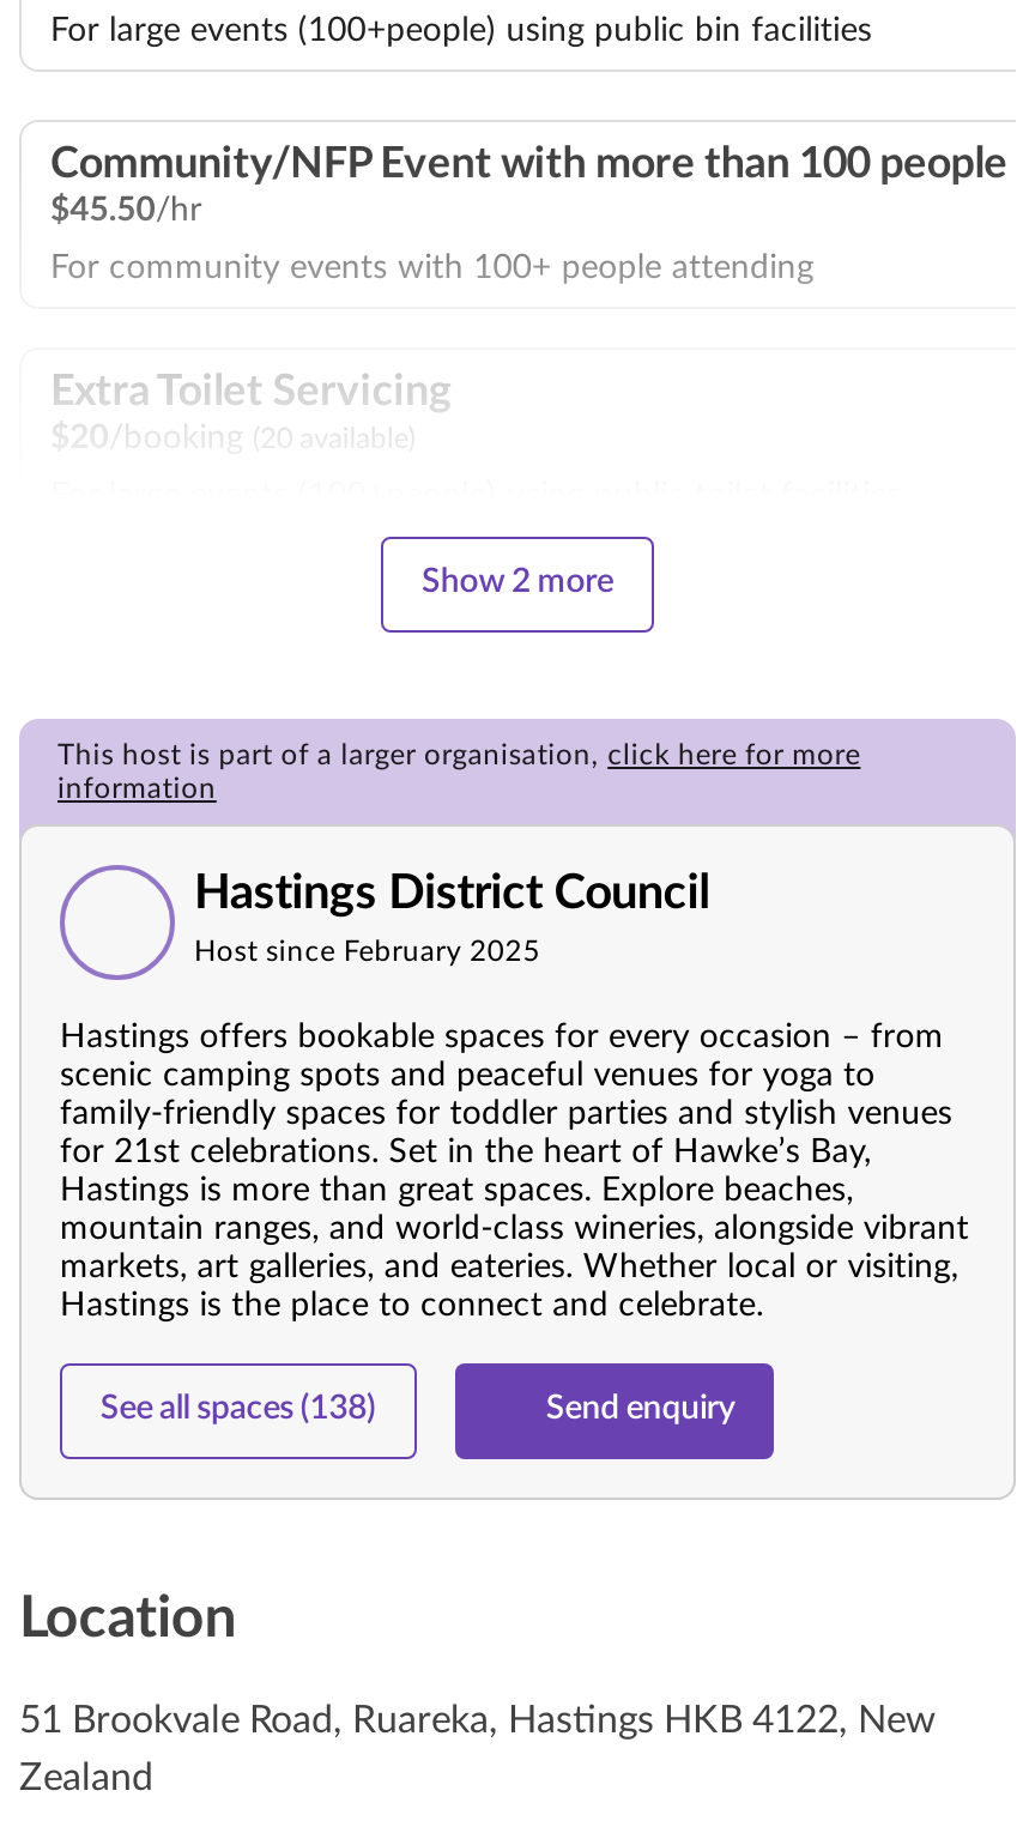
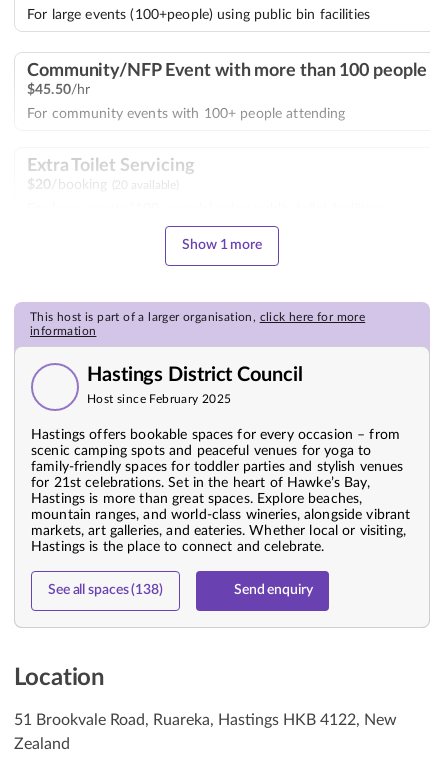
[422,565,613,599] Show 2 more -> [182,238,262,252] Show 1 more

